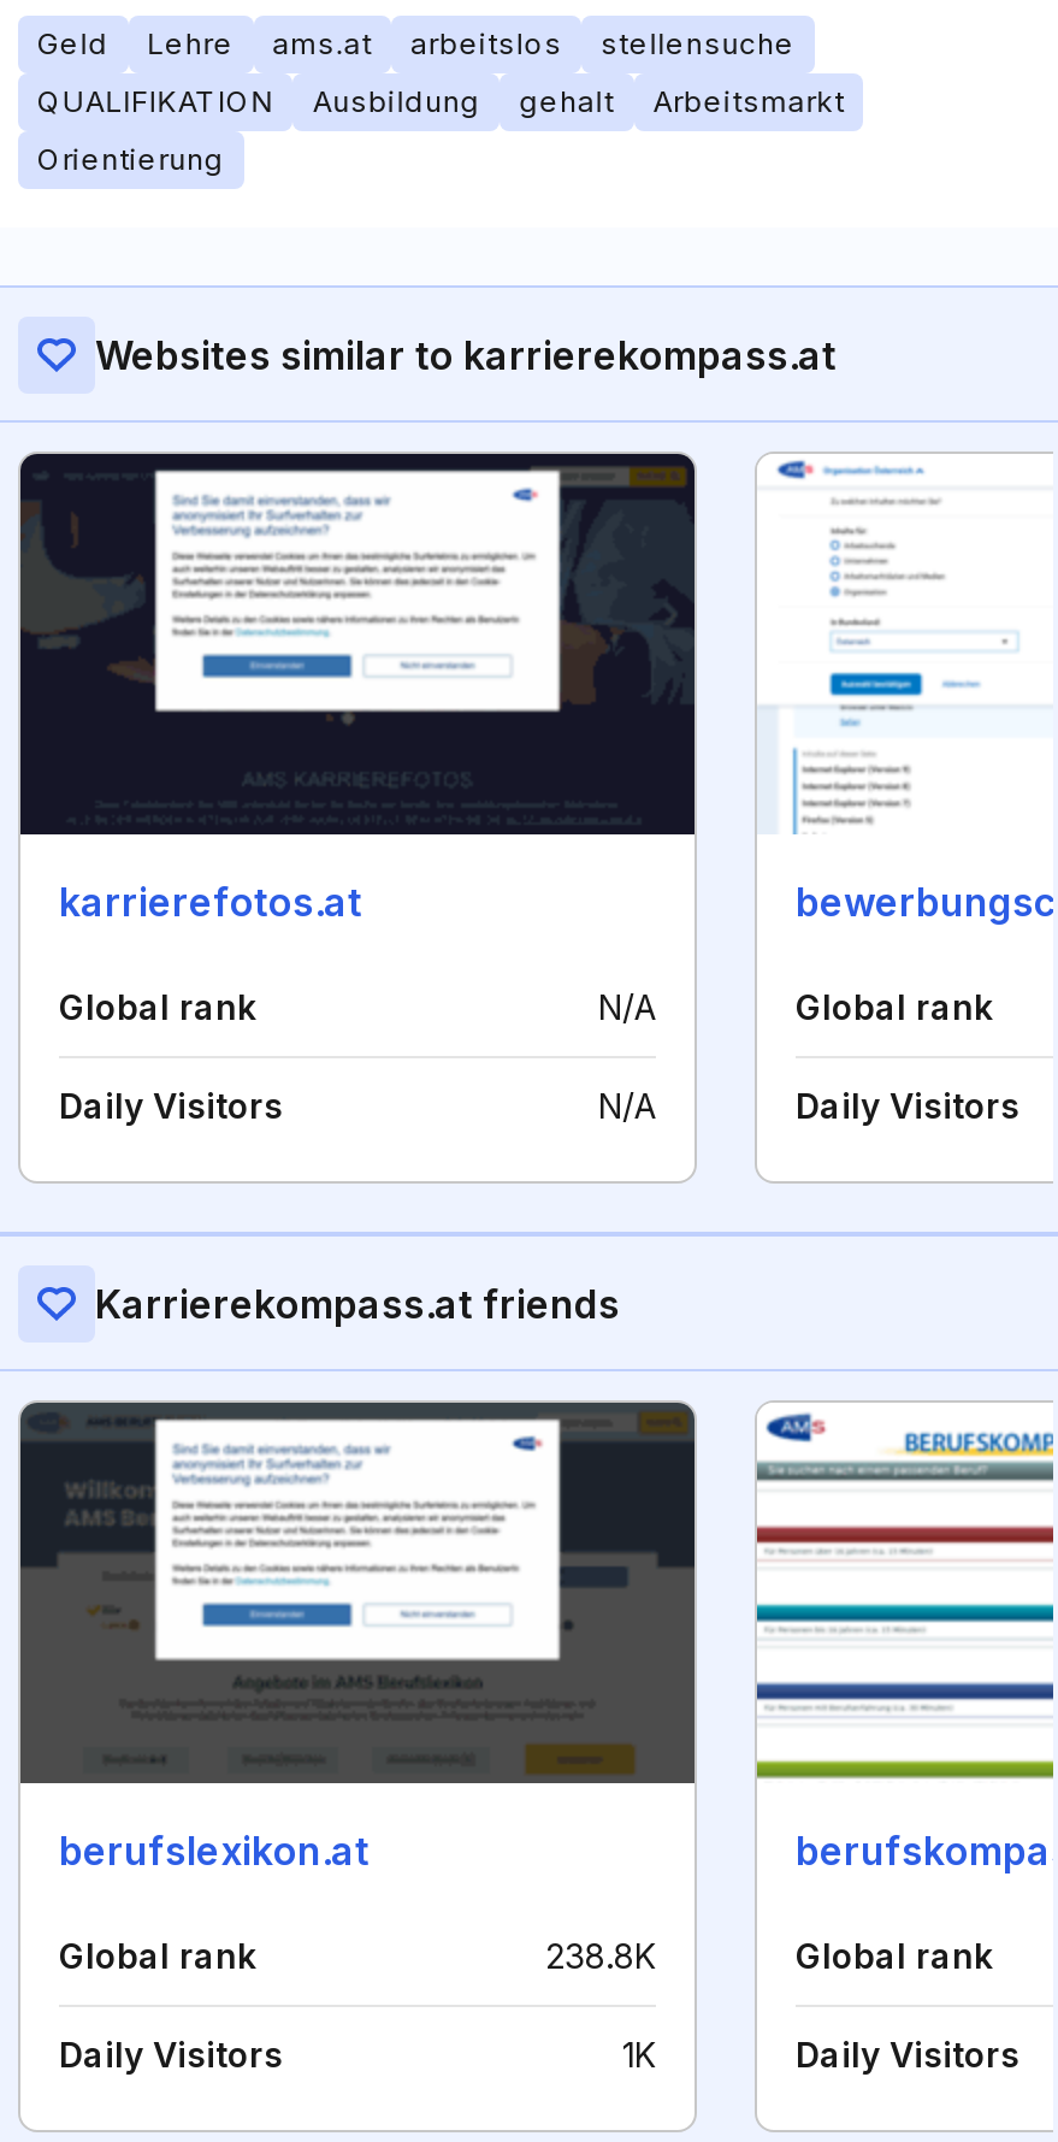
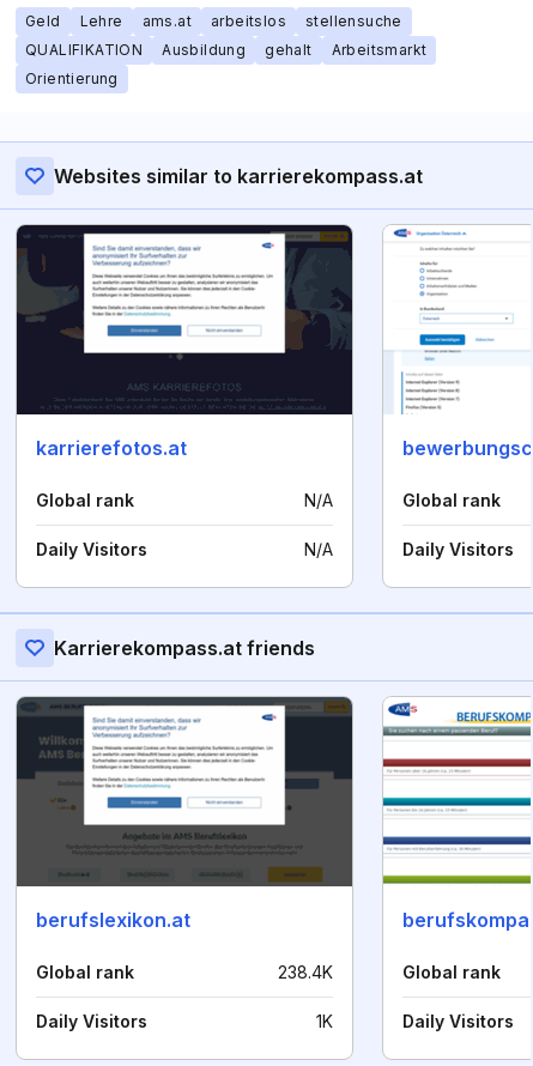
[545,1935,656,1976] 238.8K -> [278,962,333,982] 238.4K

